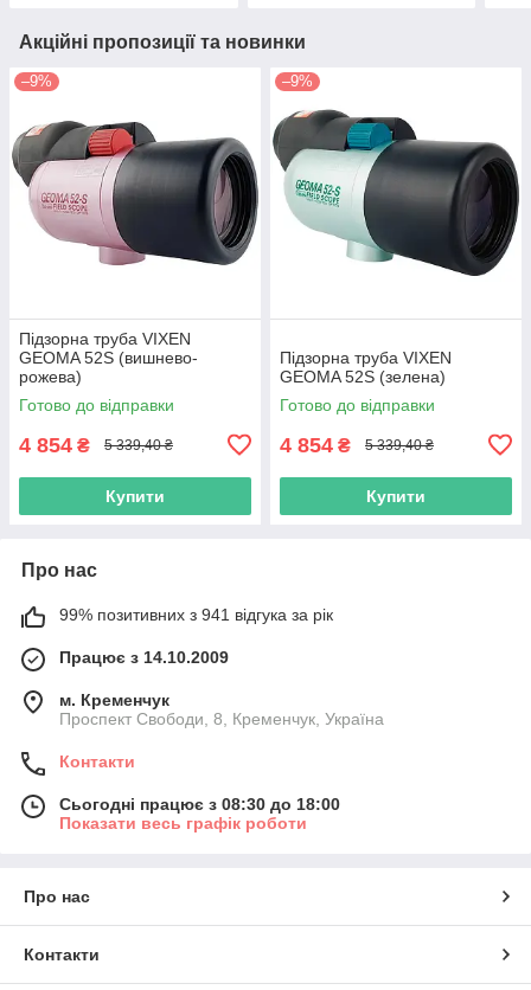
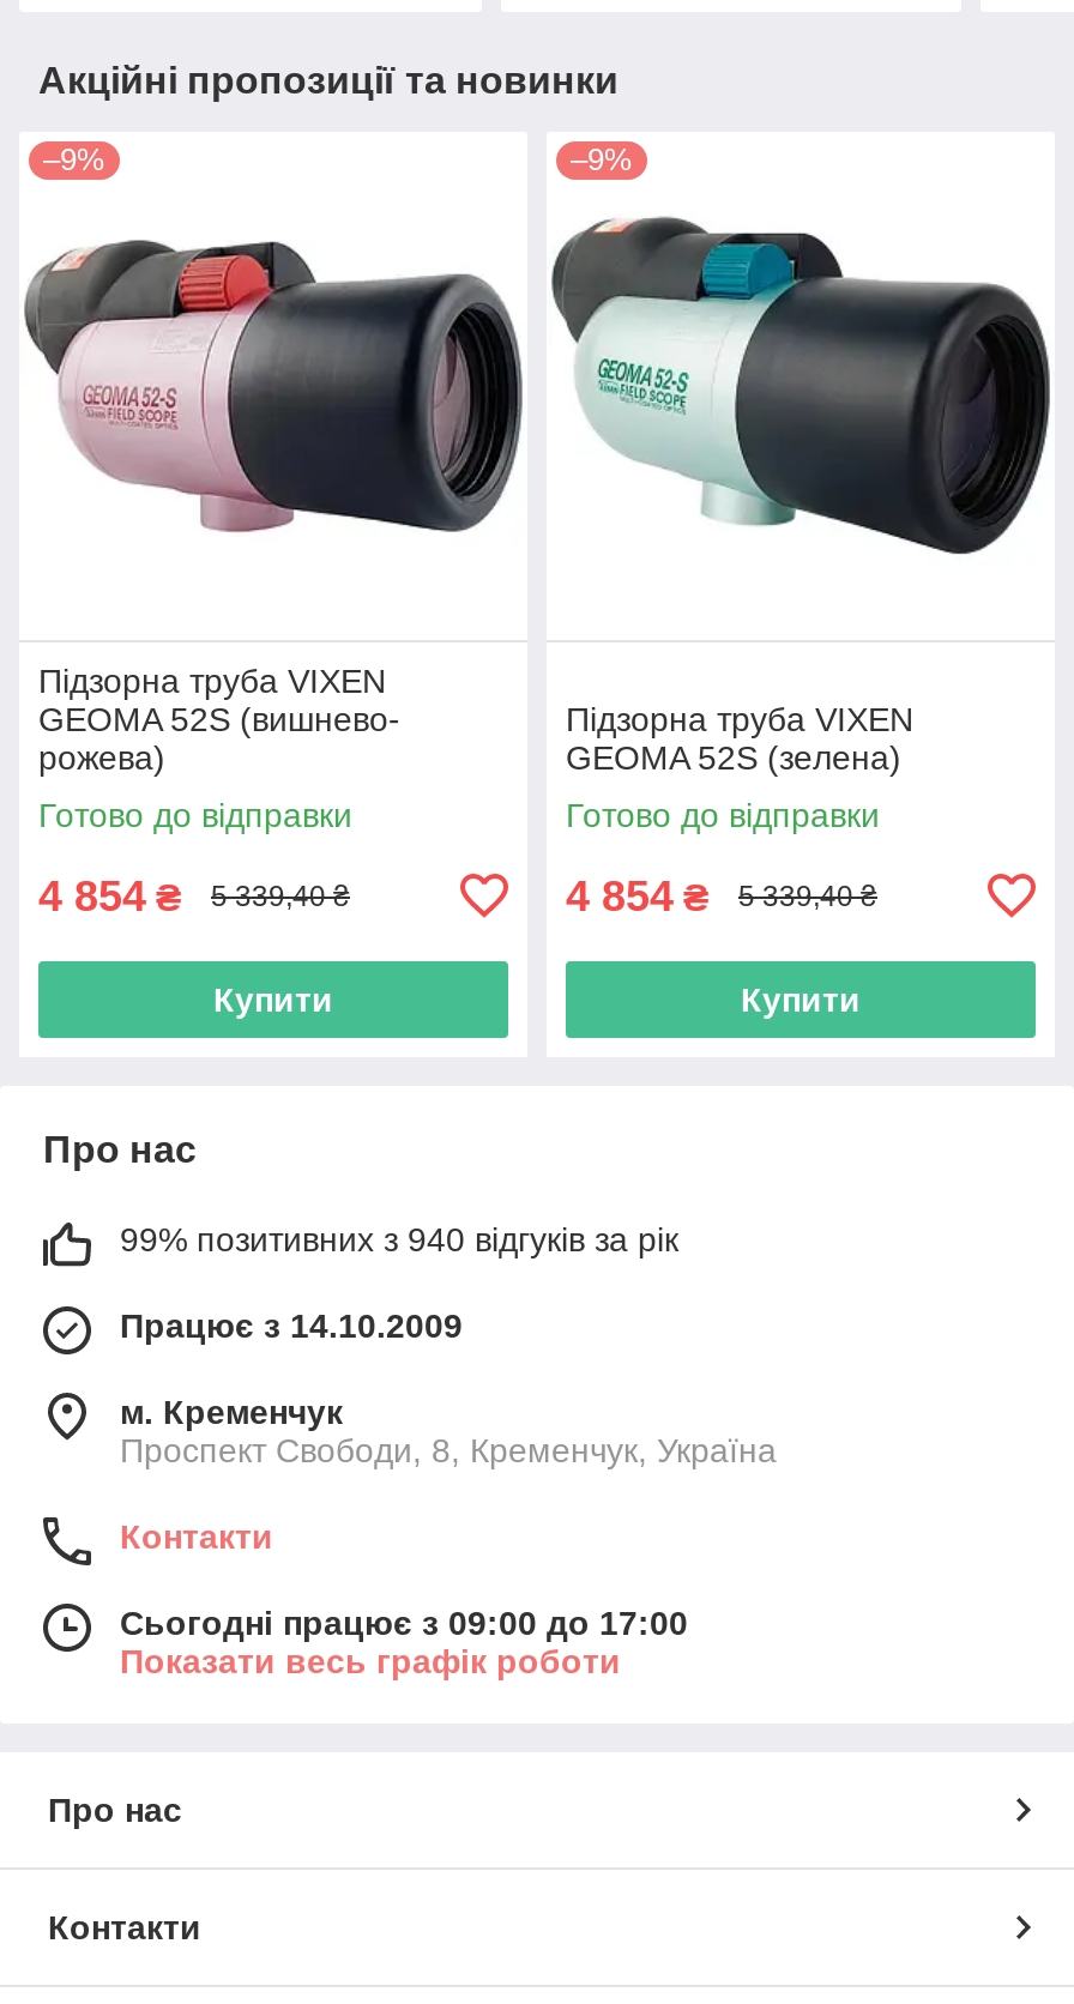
[59,605,333,624] 99% позитивних з 941 відгука за рік -> [120,1220,678,1258] 99% позитивних з 940 відгуків за рік
[59,794,340,813] Сьогодні працює з 08:30 до 18:00 -> [120,1603,688,1642] Сьогодні працює з 09:00 до 17:00

